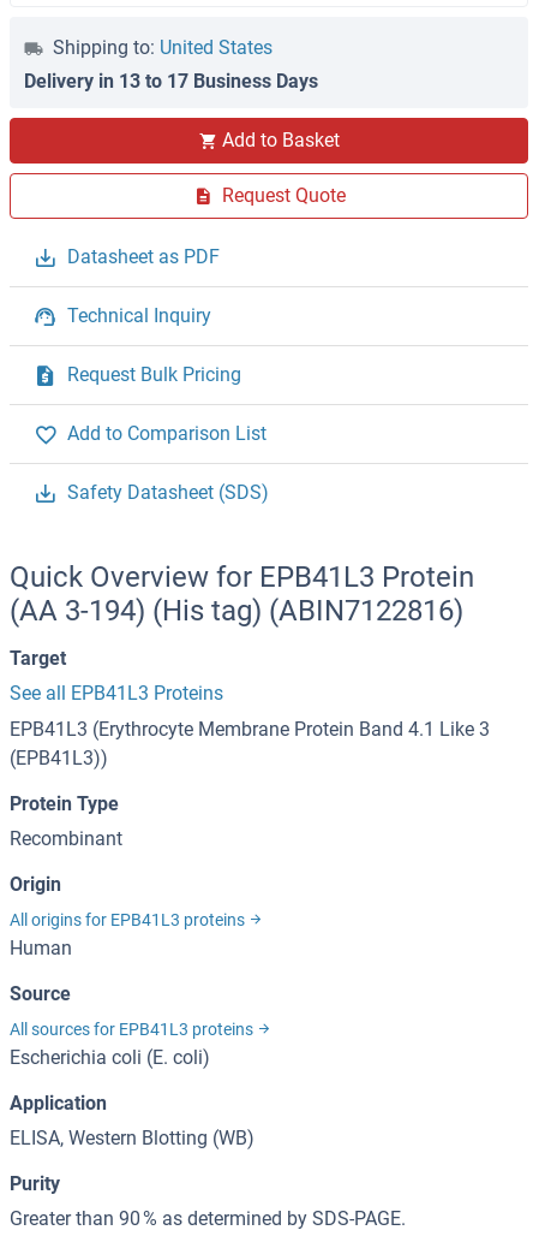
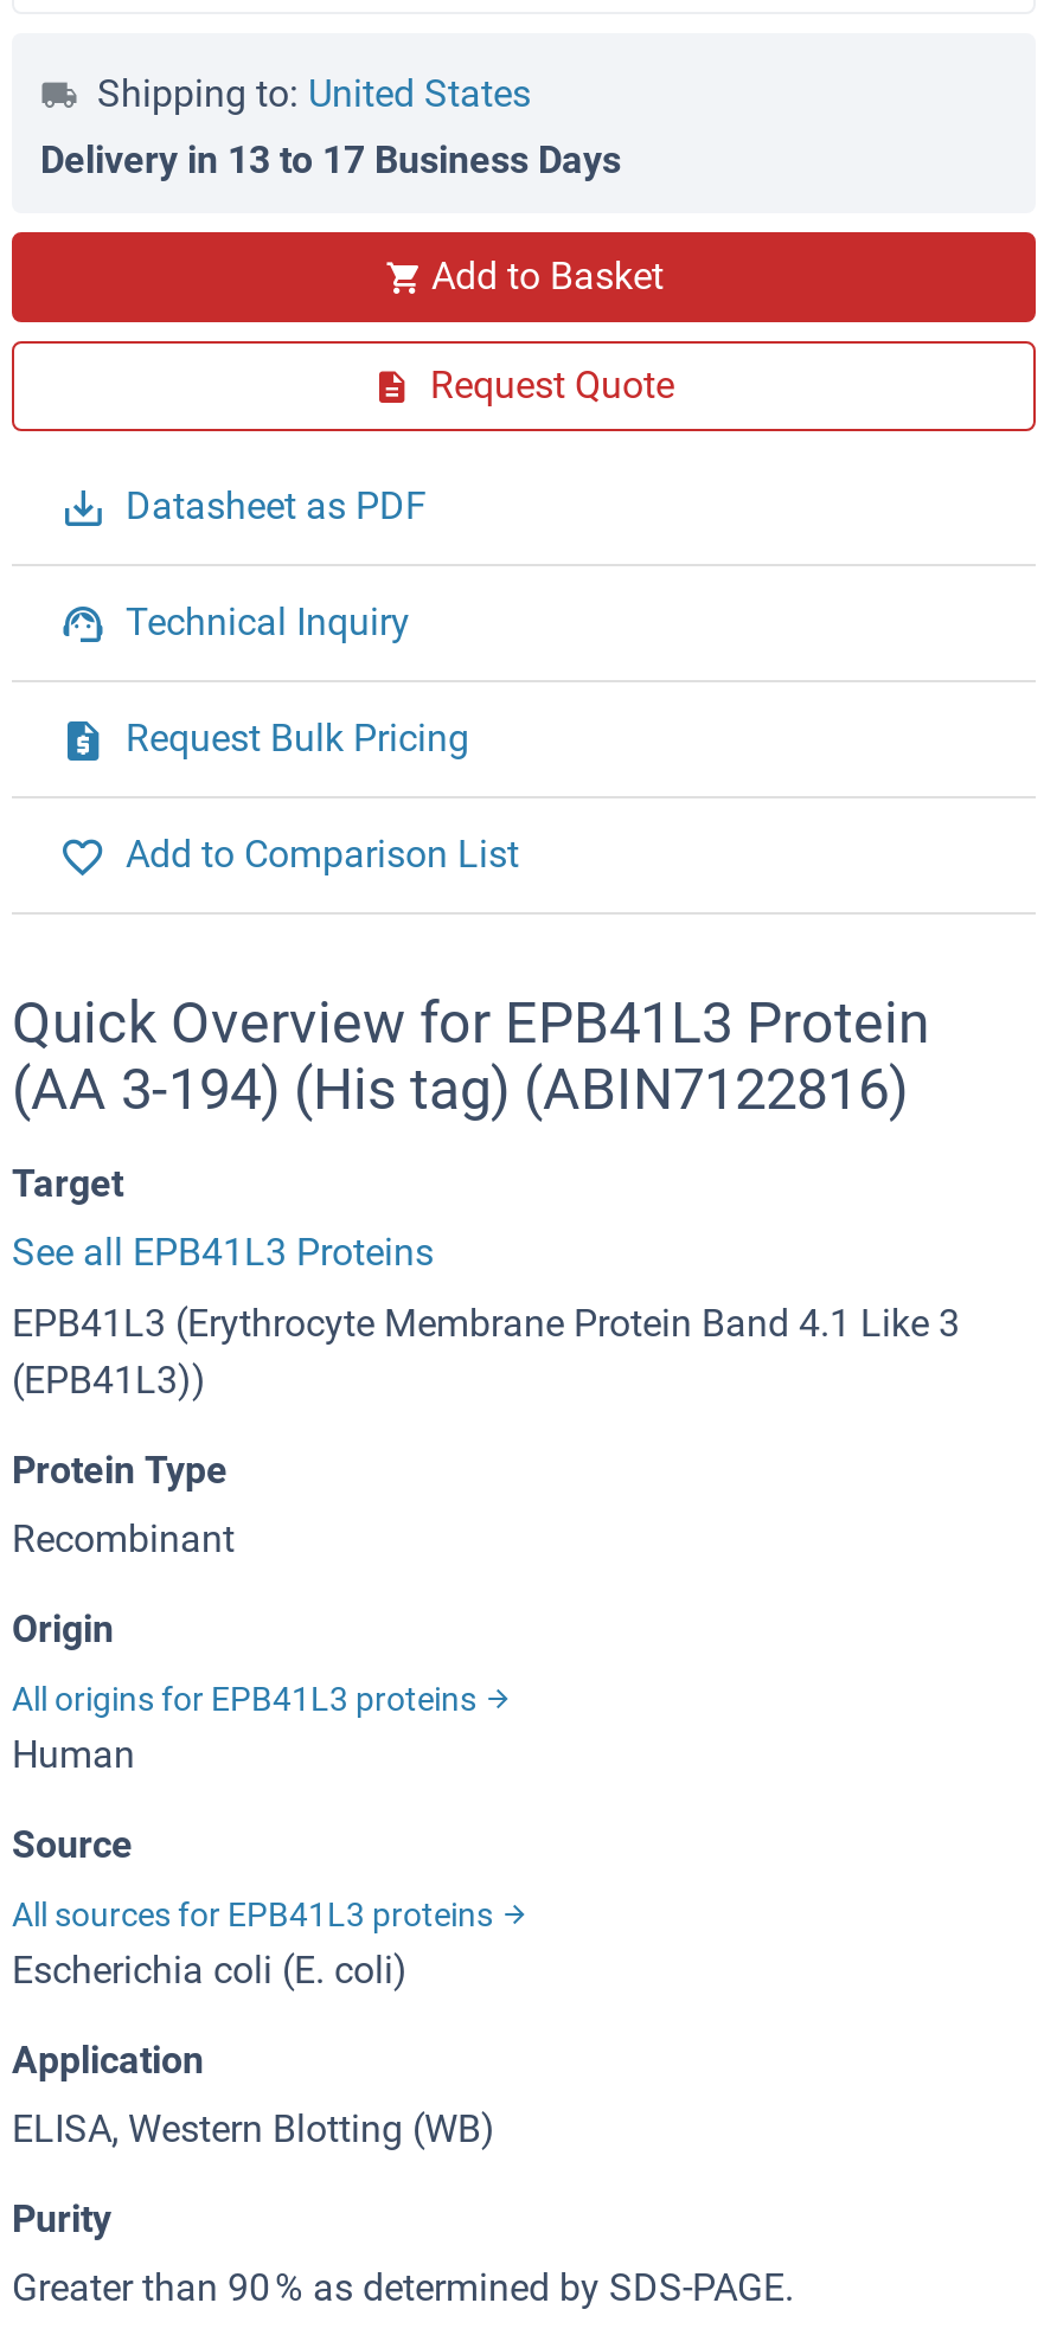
[67,481,269,504] Safety Datasheet (SDS) -> none

